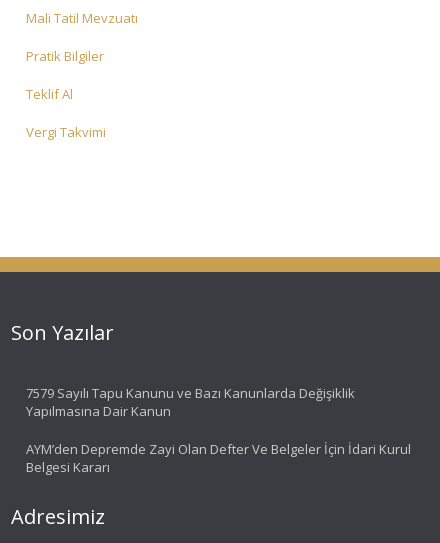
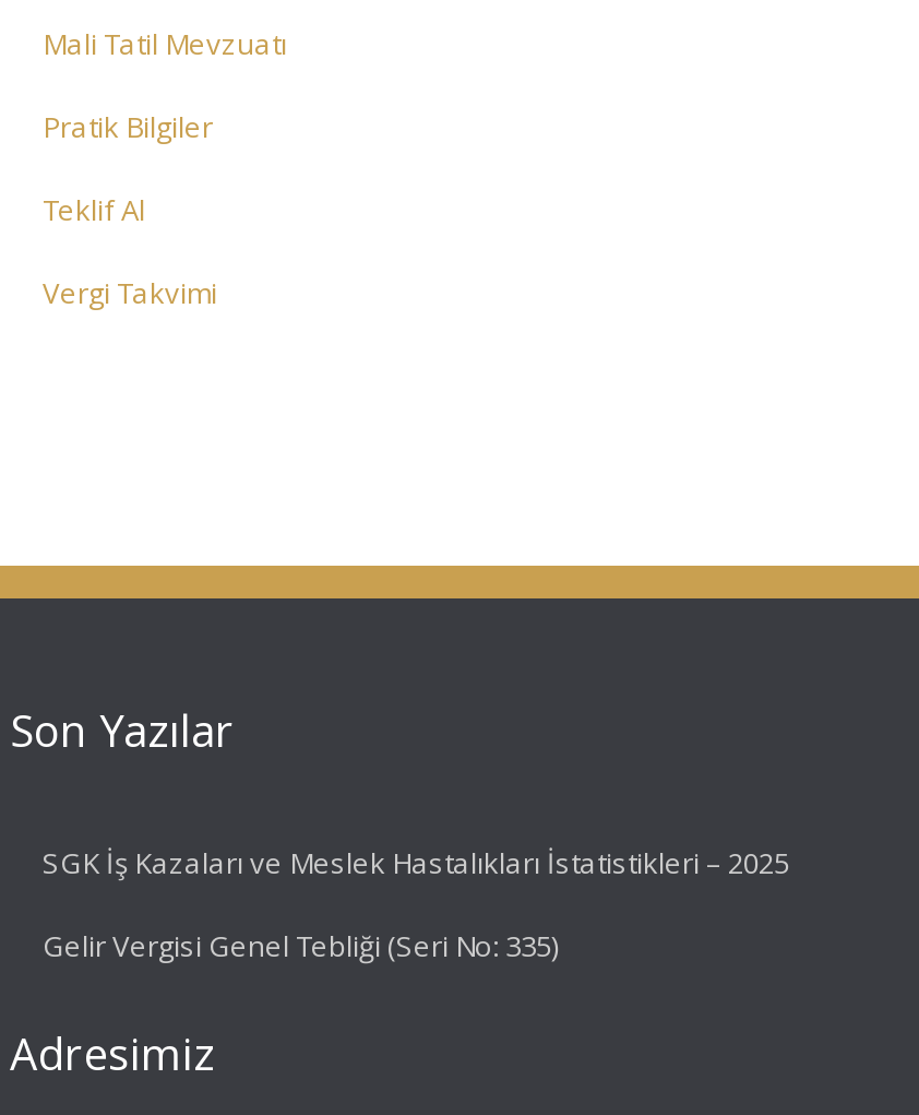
[26,383,355,419] 7579 Sayılı Tapu Kanunu ve Bazı Kanunlarda Değişiklik | Yapılmasına Dair Kanun -> [43,842,789,881] SGK İş Kazaları ve Meslek Hastalıkları İstatistikleri – 2025
[26,439,411,475] AYM’den Depremde Zayi Olan Defter Ve Belgeler İçin İdari Kurul | Belgesi Kararı -> [43,925,558,964] Gelir Vergisi Genel Tebliği (Seri No: 335)

